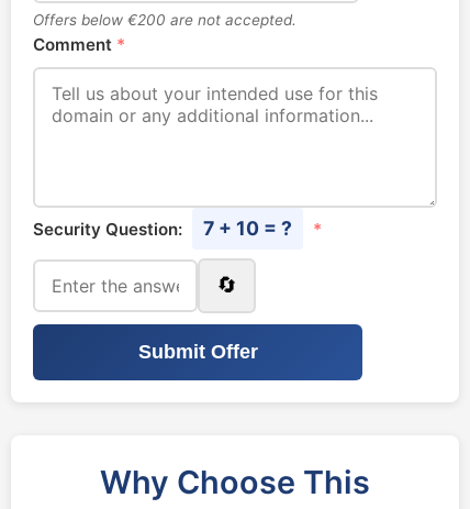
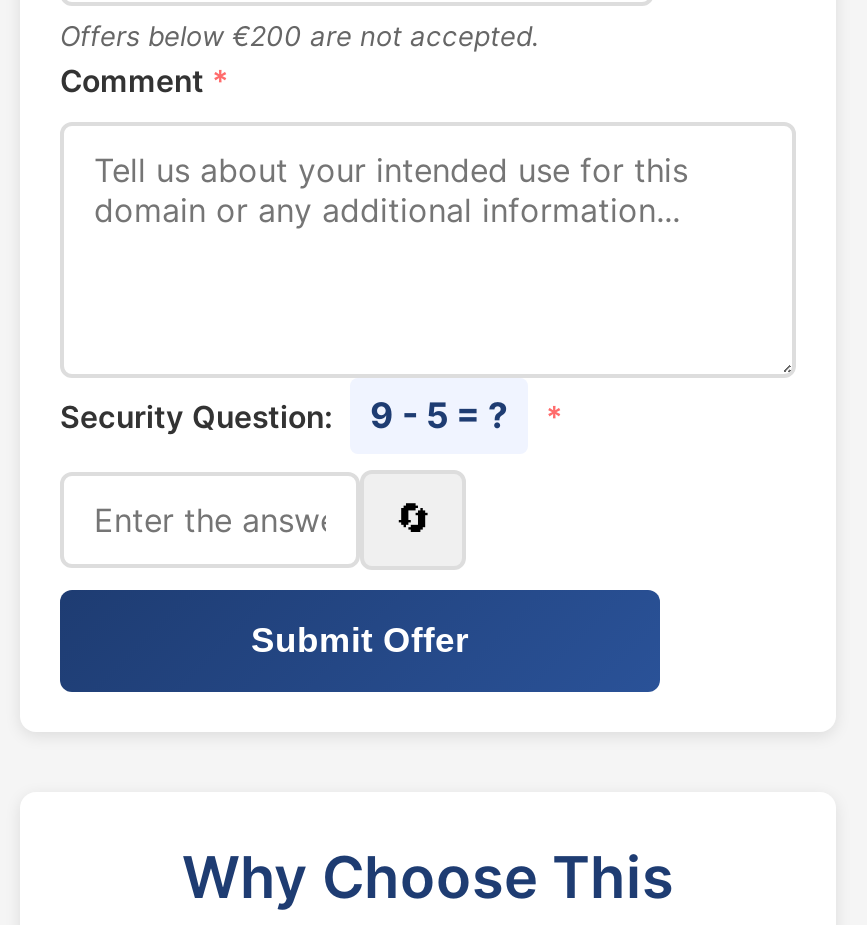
[203,217,292,240] 7 + 10 = ? -> [370,394,508,436] 9 - 5 = ?

